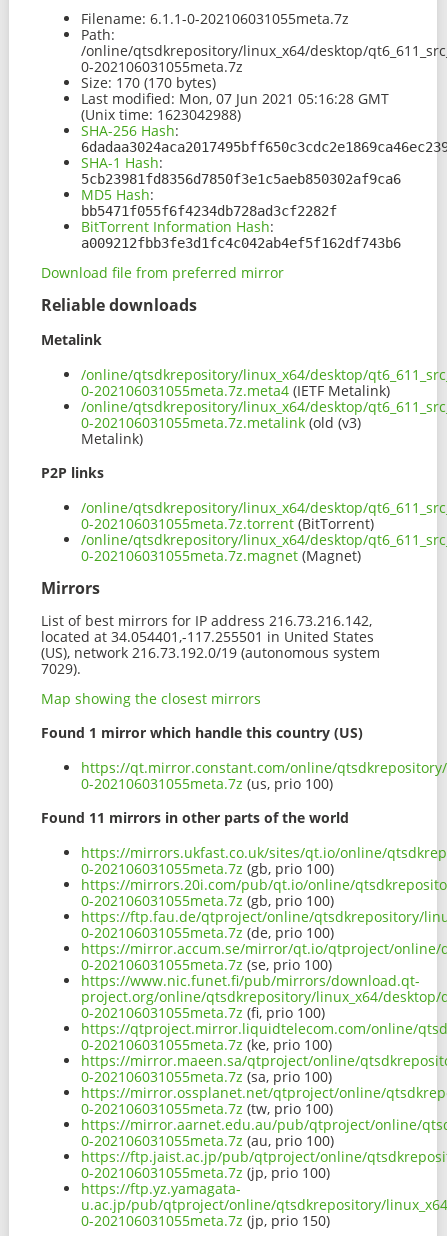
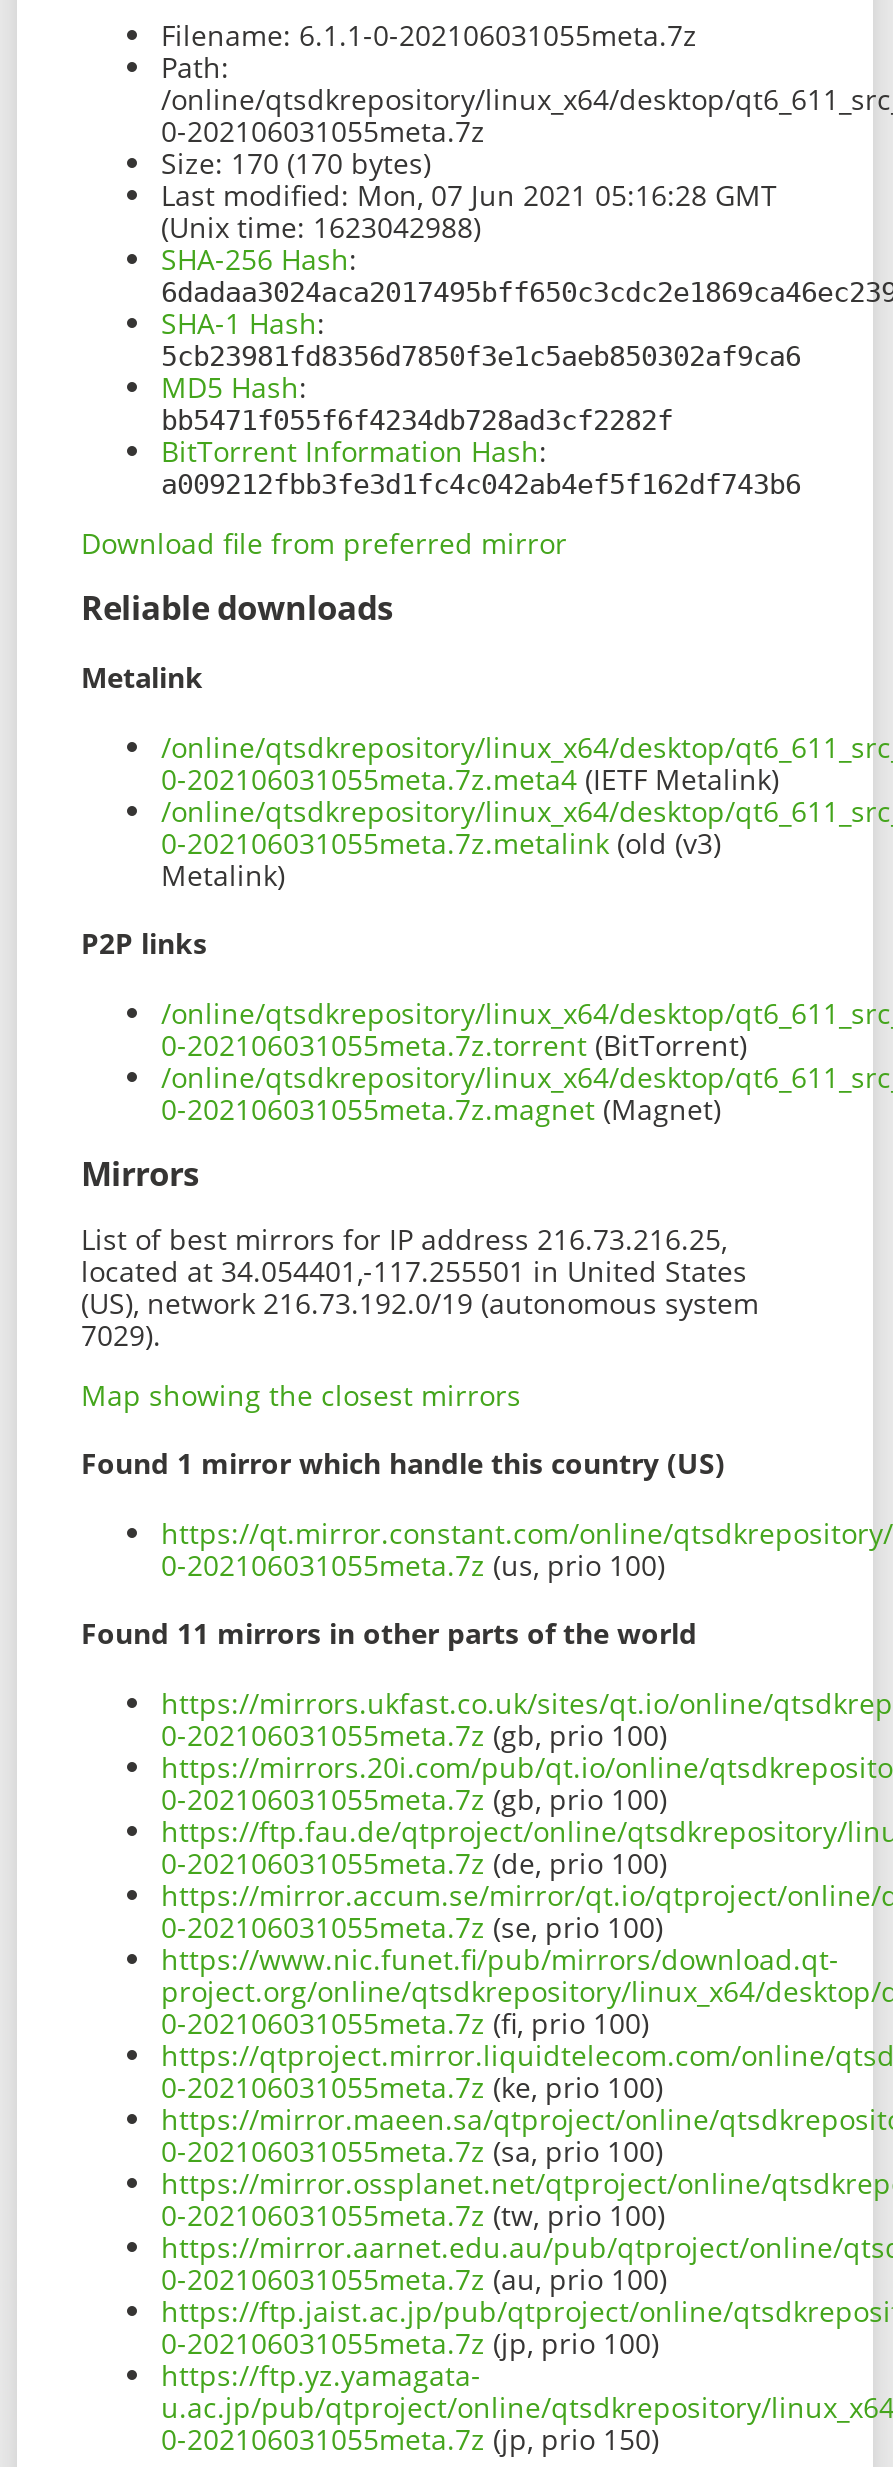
[41,611,372,630] List of best mirrors for IP address 216.73.216.142, -> [81,1219,727,1257] List of best mirrors for IP address 216.73.216.25,

